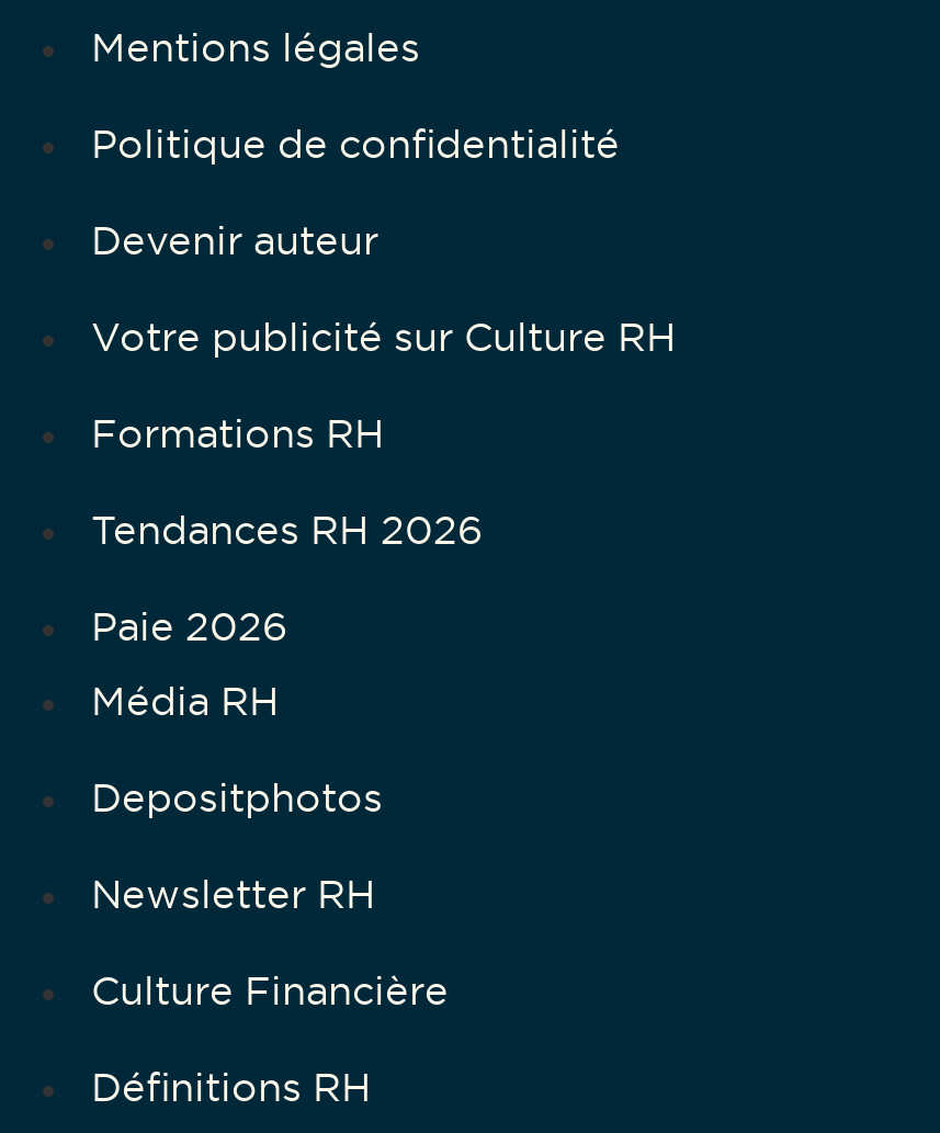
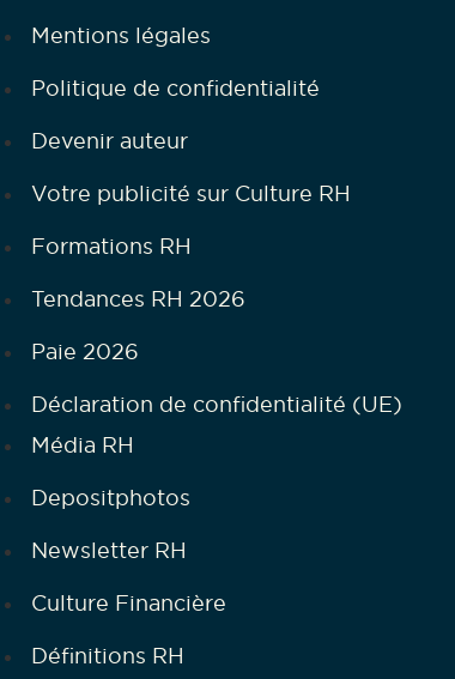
none -> [31,390,402,418] Déclaration de confidentialité (UE)

